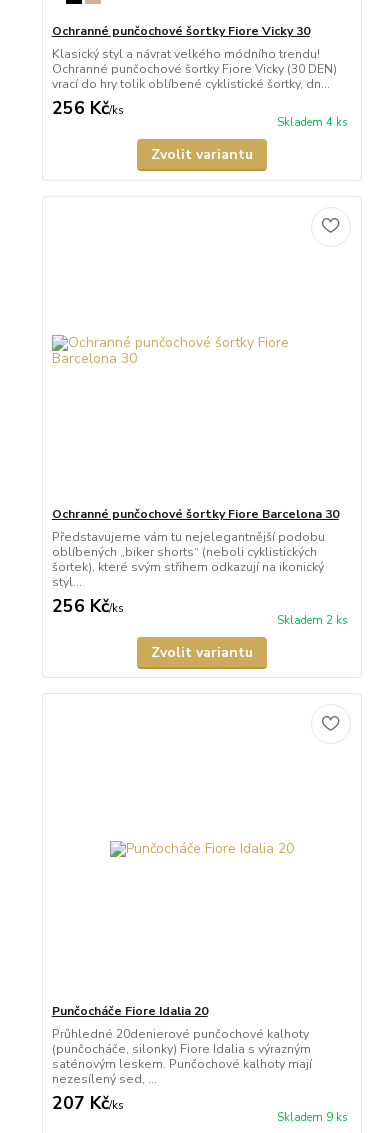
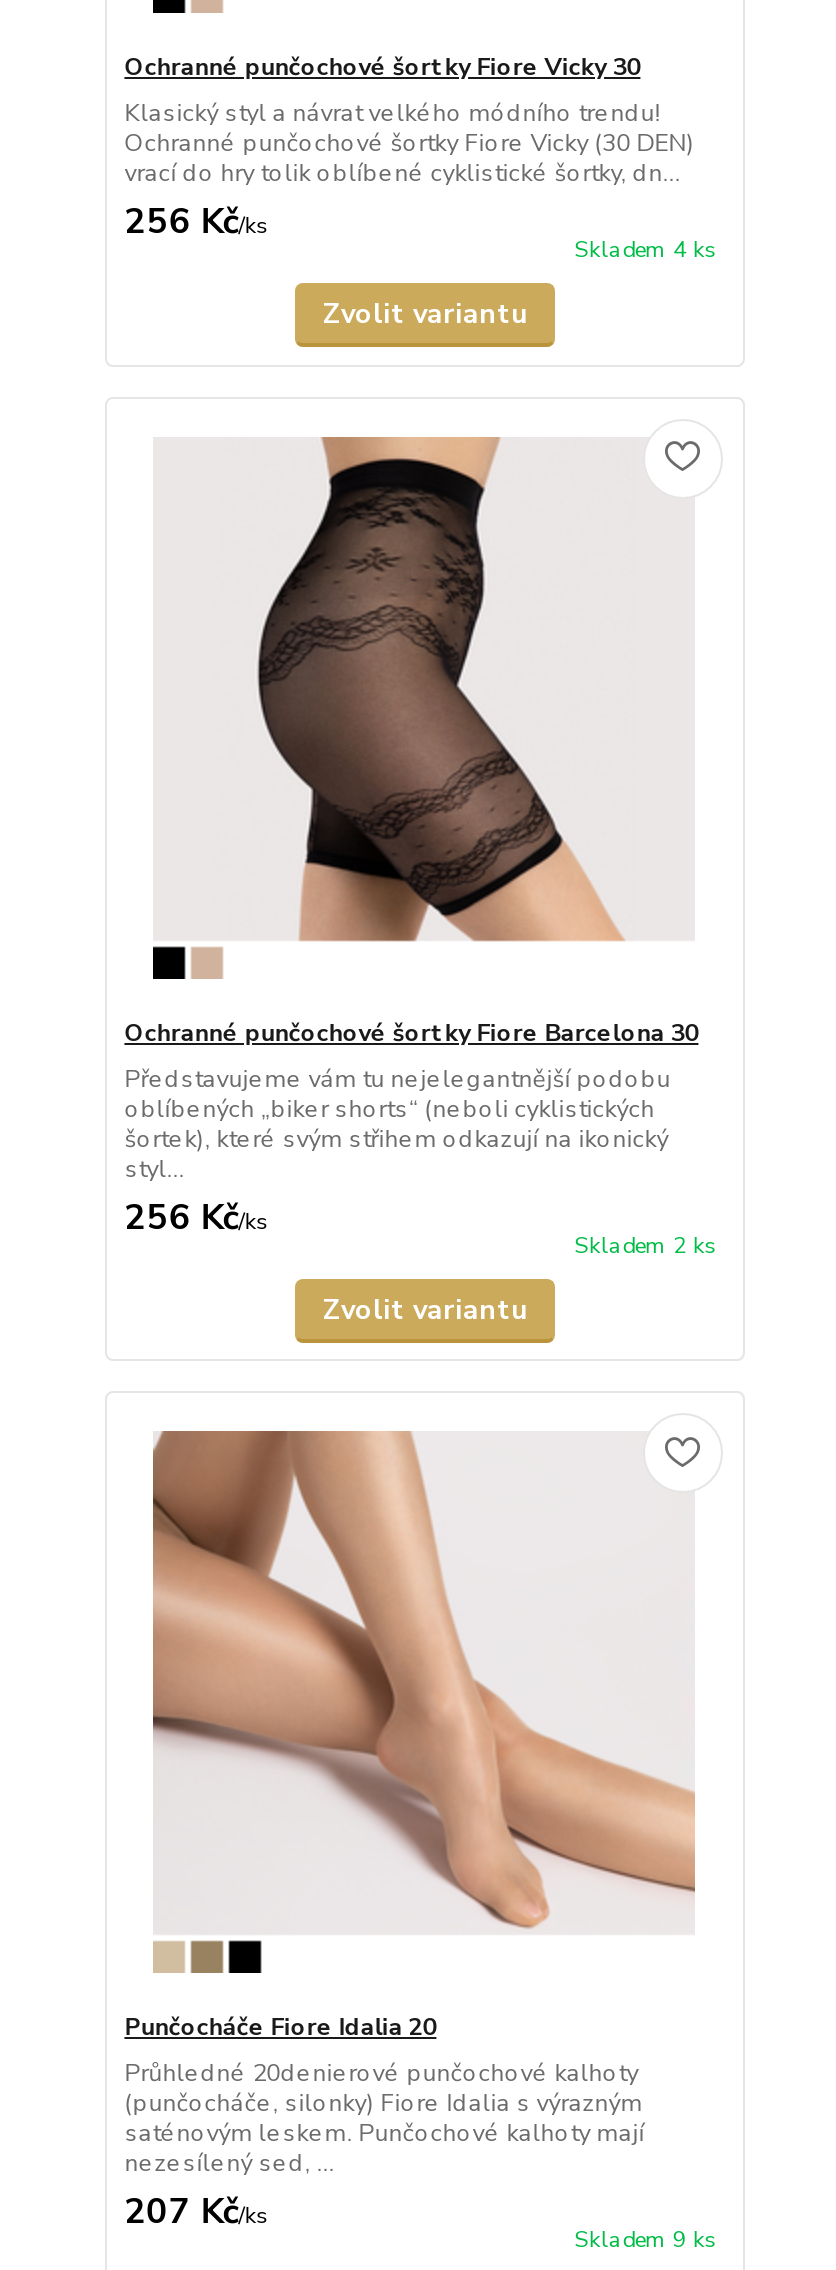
none -> [125,435,627,981] [image]
none -> [151,1429,697,1975] [image]

